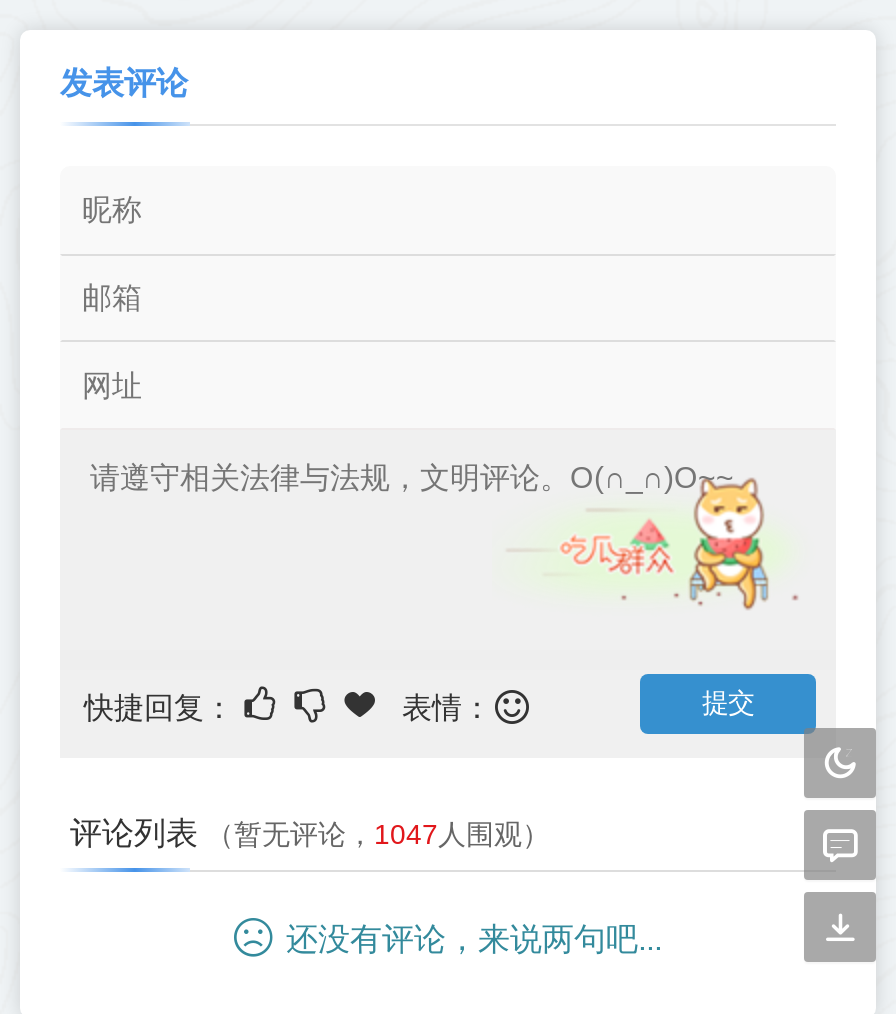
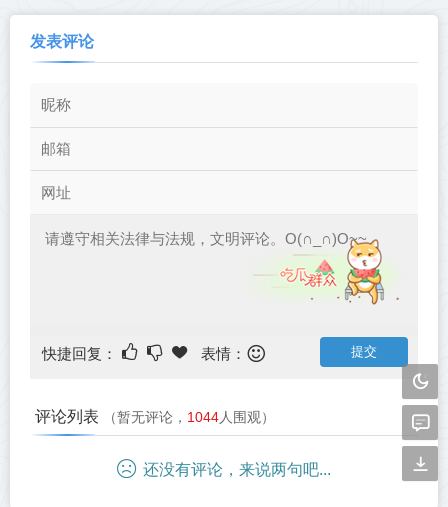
[70,816,550,850] 评论列表（暂无评论，1047人围观） -> [35,408,275,425] 评论列表（暂无评论，1044人围观）

